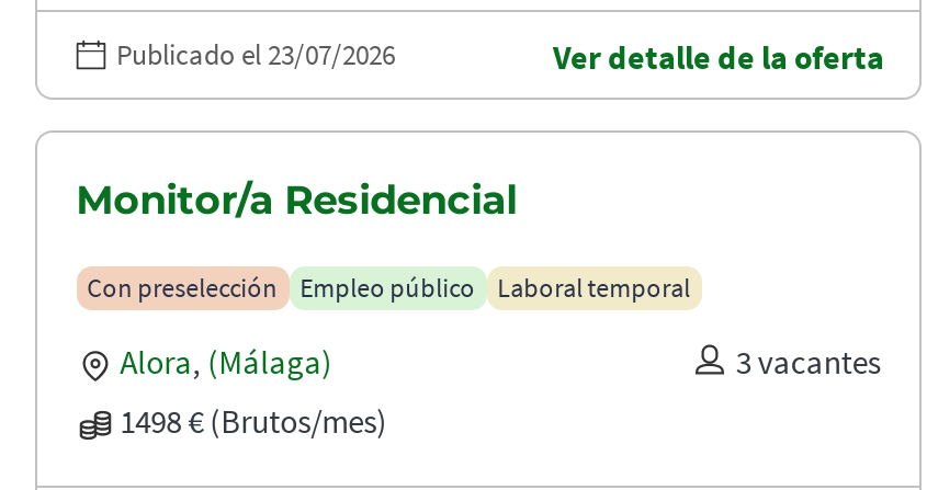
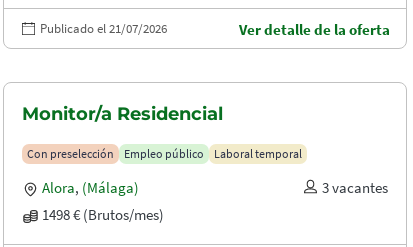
[116,36,395,73] Publicado el 23/07/2026 -> [40,20,167,37] Publicado el 21/07/2026

